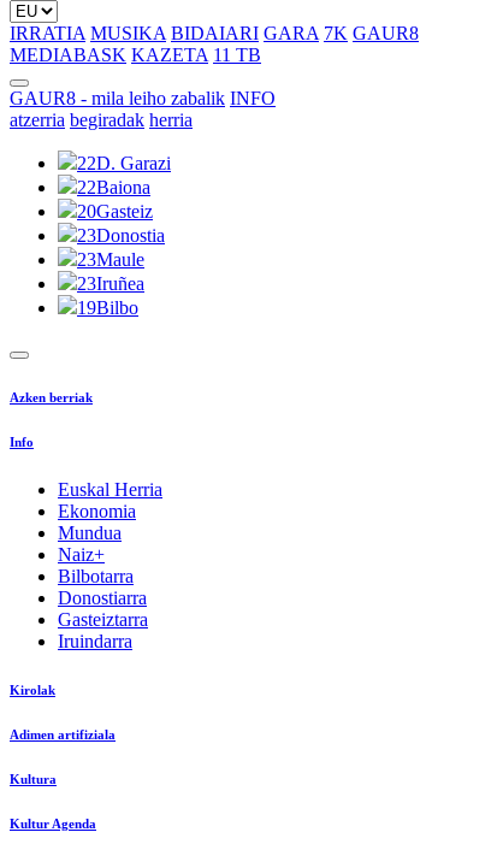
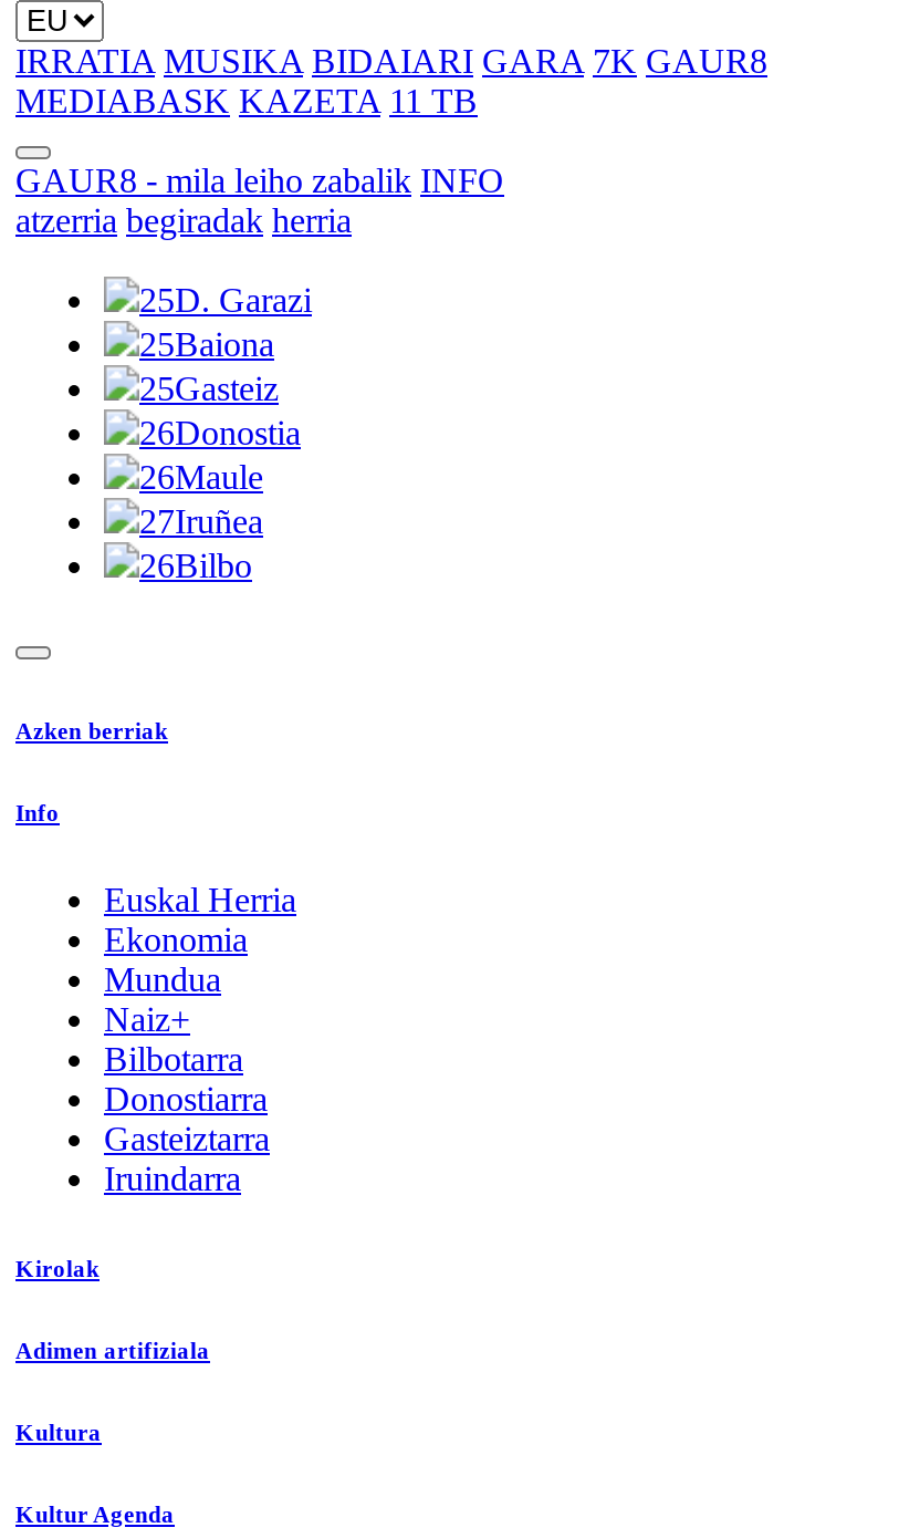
[77,153,171,173] 22D. Garazi -> [139,281,312,319] 25D. Garazi
[77,177,150,197] 22Baiona -> [139,325,274,363] 25Baiona
[77,201,153,222] 20Gasteiz -> [139,370,279,407] 25Gasteiz
[77,225,165,246] 23Donostia -> [139,414,301,451] 26Donostia
[77,249,144,270] 23Maule -> [139,458,263,496] 26Maule
[77,273,144,294] 23Iruñea -> [139,502,263,540] 27Iruñea
[77,297,138,318] 19Bilbo -> [139,547,252,584] 26Bilbo

